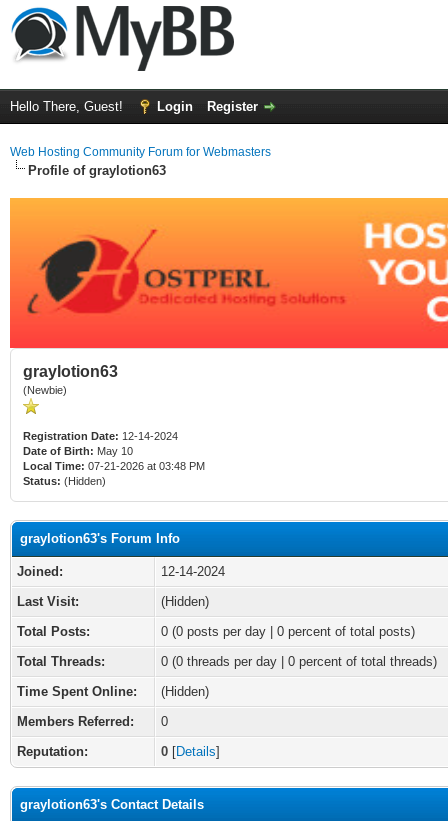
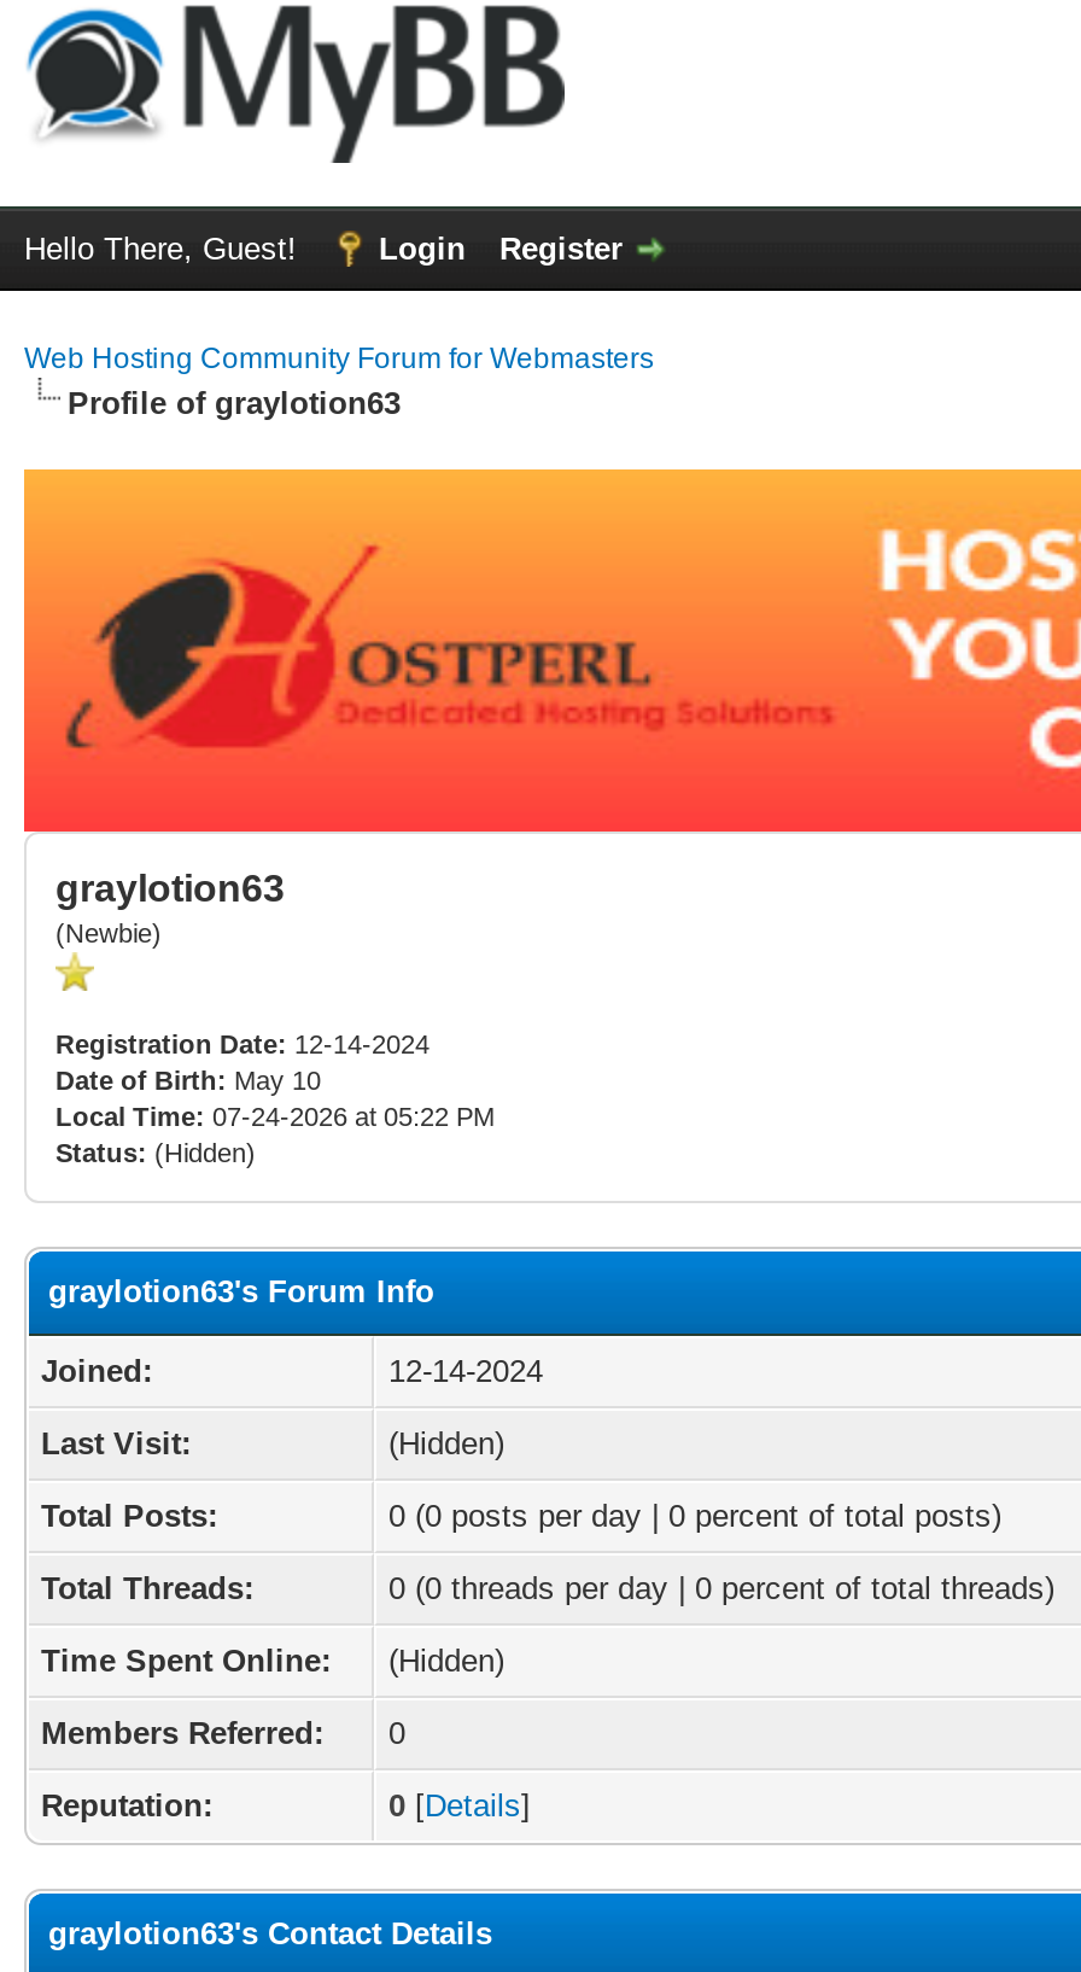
[23,460,205,472] Local Time: 07-21-2026 at 03:48 PM -> [55,1102,495,1131] Local Time: 07-24-2026 at 05:22 PM

